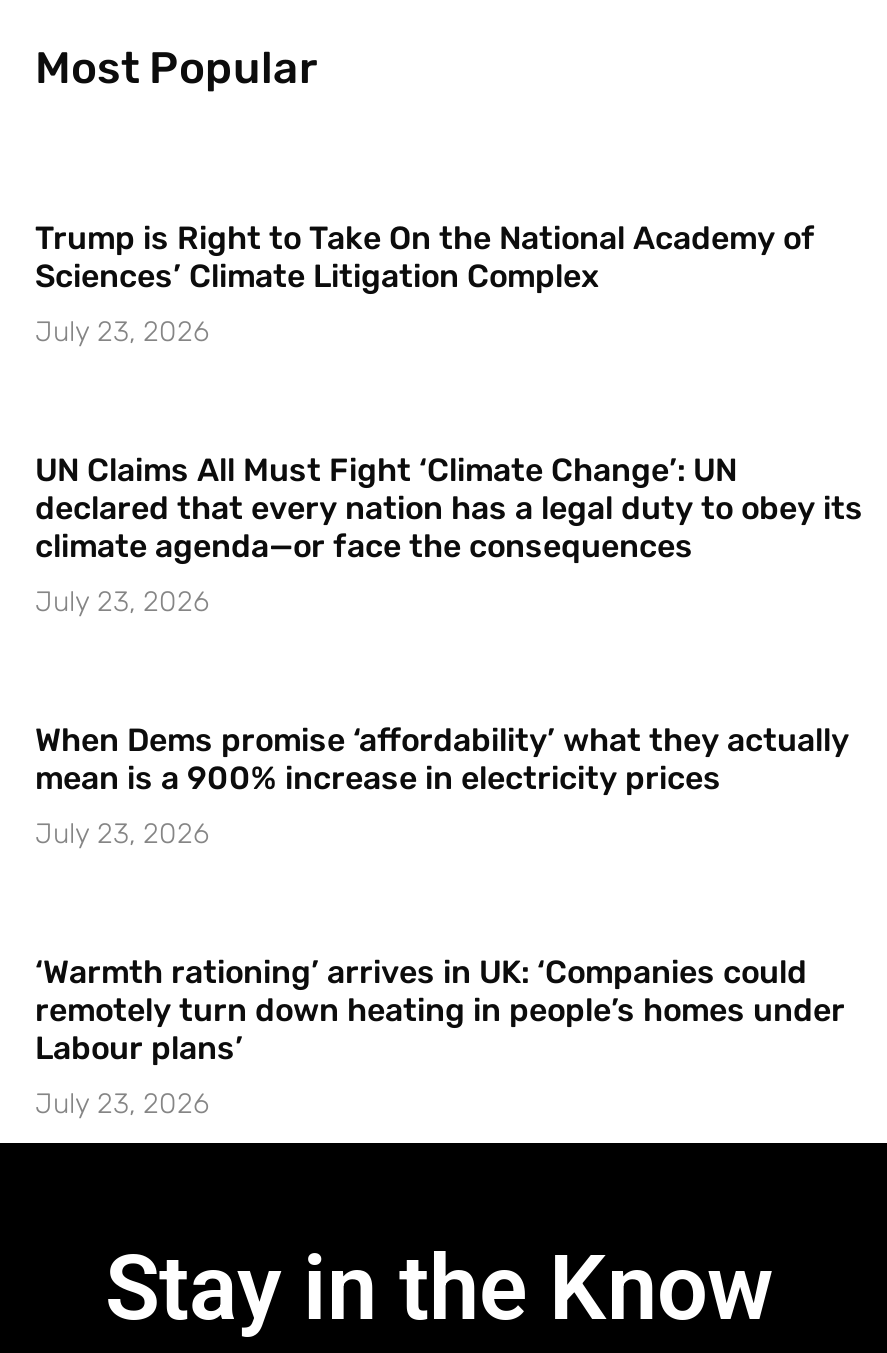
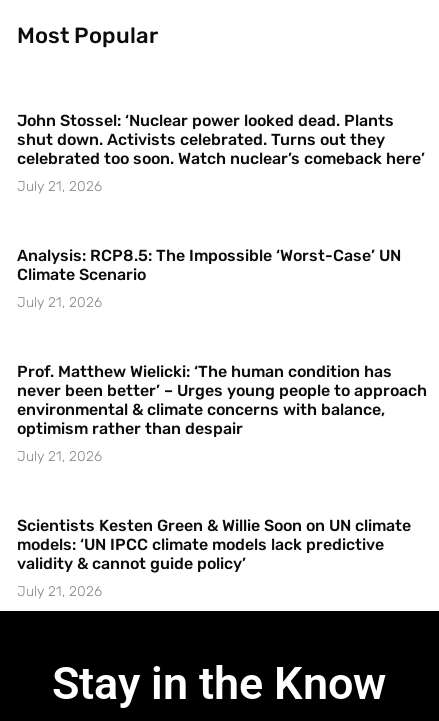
[35,220,815,296] Trump is Right to Take On the National Academy of | Sciences’ Climate Litigation Complex -> [17,111,425,168] John Stossel: ‘Nuclear power looked dead. Plants | shut down. Activists celebrated. Turns out they | celebrated too soon. Watch nuclear’s comeback here’
[35,316,209,350] July 23, 2026 -> [17,178,102,195] July 21, 2026
[35,452,863,566] UN Claims All Must Fight ‘Climate Change’: UN | declared that every nation has a legal duty to obey its | climate agenda—or face the consequences -> [17,246,401,284] Analysis: RCP8.5: The Impossible ‘Worst-Case’ UN | Climate Scenario
[35,586,209,620] July 23, 2026 -> [17,294,102,311] July 21, 2026
[35,722,849,798] When Dems promise ‘affordability’ what they actually | mean is a 900% increase in electricity prices -> [17,362,427,438] Prof. Matthew Wielicki: ‘The human condition has | never been better’ – Urges young people to approach | environmental & climate concerns with balance, | optimism rather than despair
[35,818,209,852] July 23, 2026 -> [17,448,102,465] July 21, 2026
[35,954,845,1068] ‘Warmth rationing’ arrives in UK: ‘Companies could | remotely turn down heating in people’s homes under | Labour plans’ -> [17,516,411,573] Scientists Kesten Green & Willie Soon on UN climate | models: ‘UN IPCC climate models lack predictive | validity & cannot guide policy’
[35,1088,209,1122] July 23, 2026 -> [17,583,102,600] July 21, 2026

